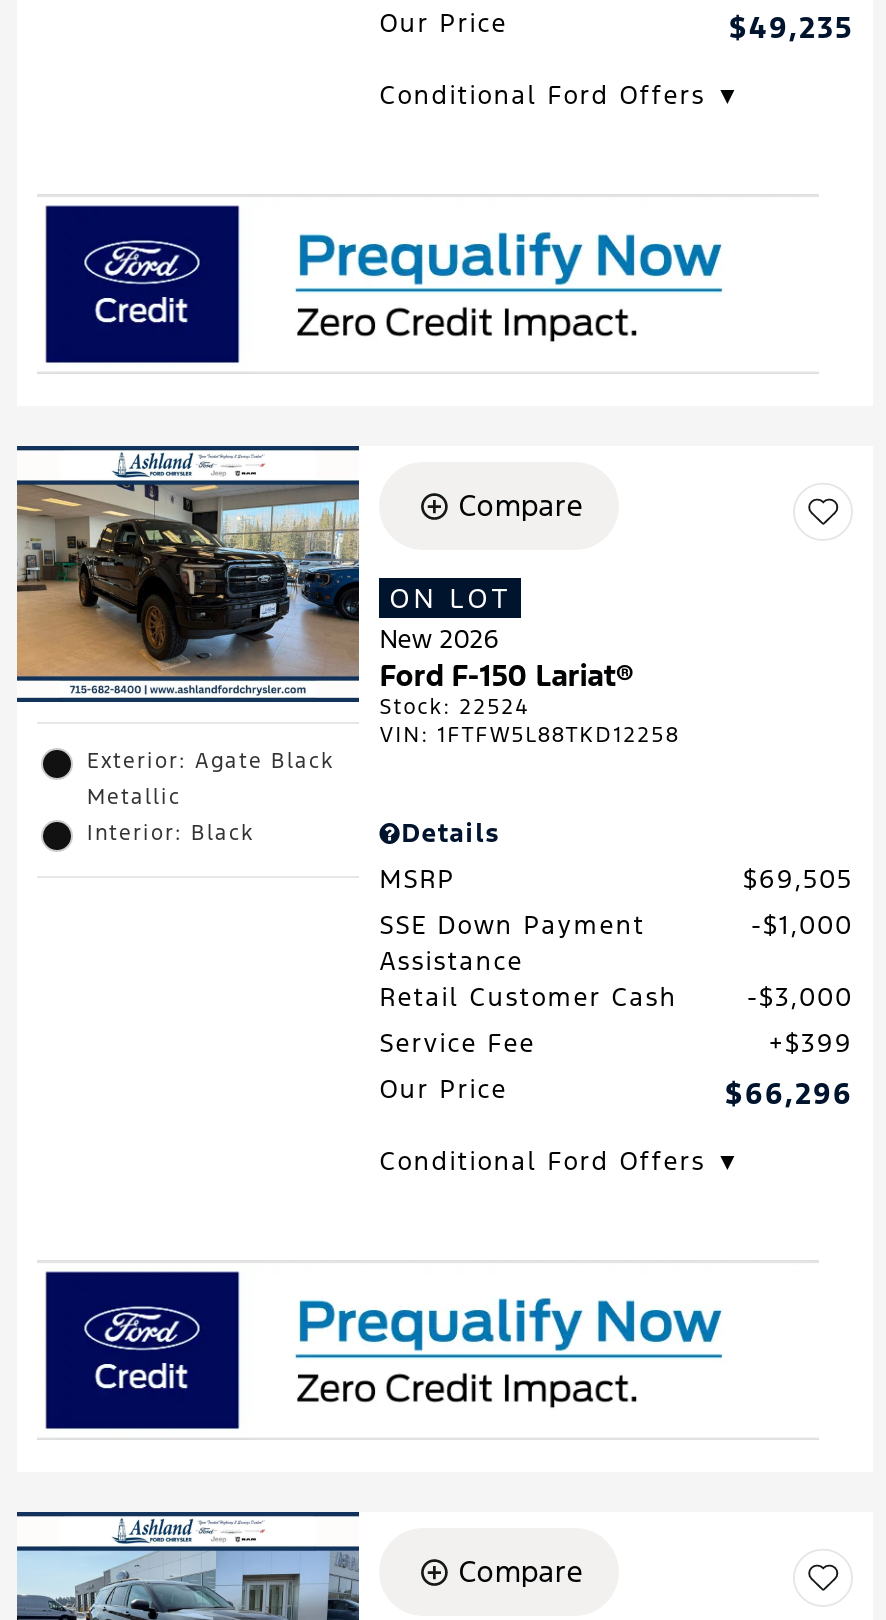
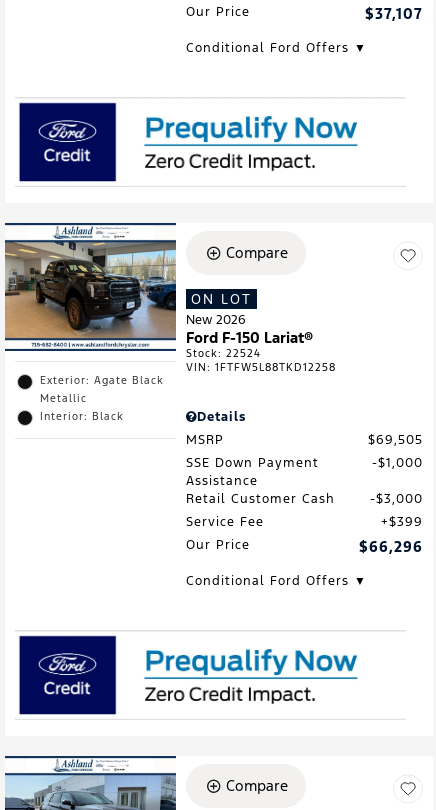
[729,8,853,46] $49,235 -> [365,4,423,23] $37,107

